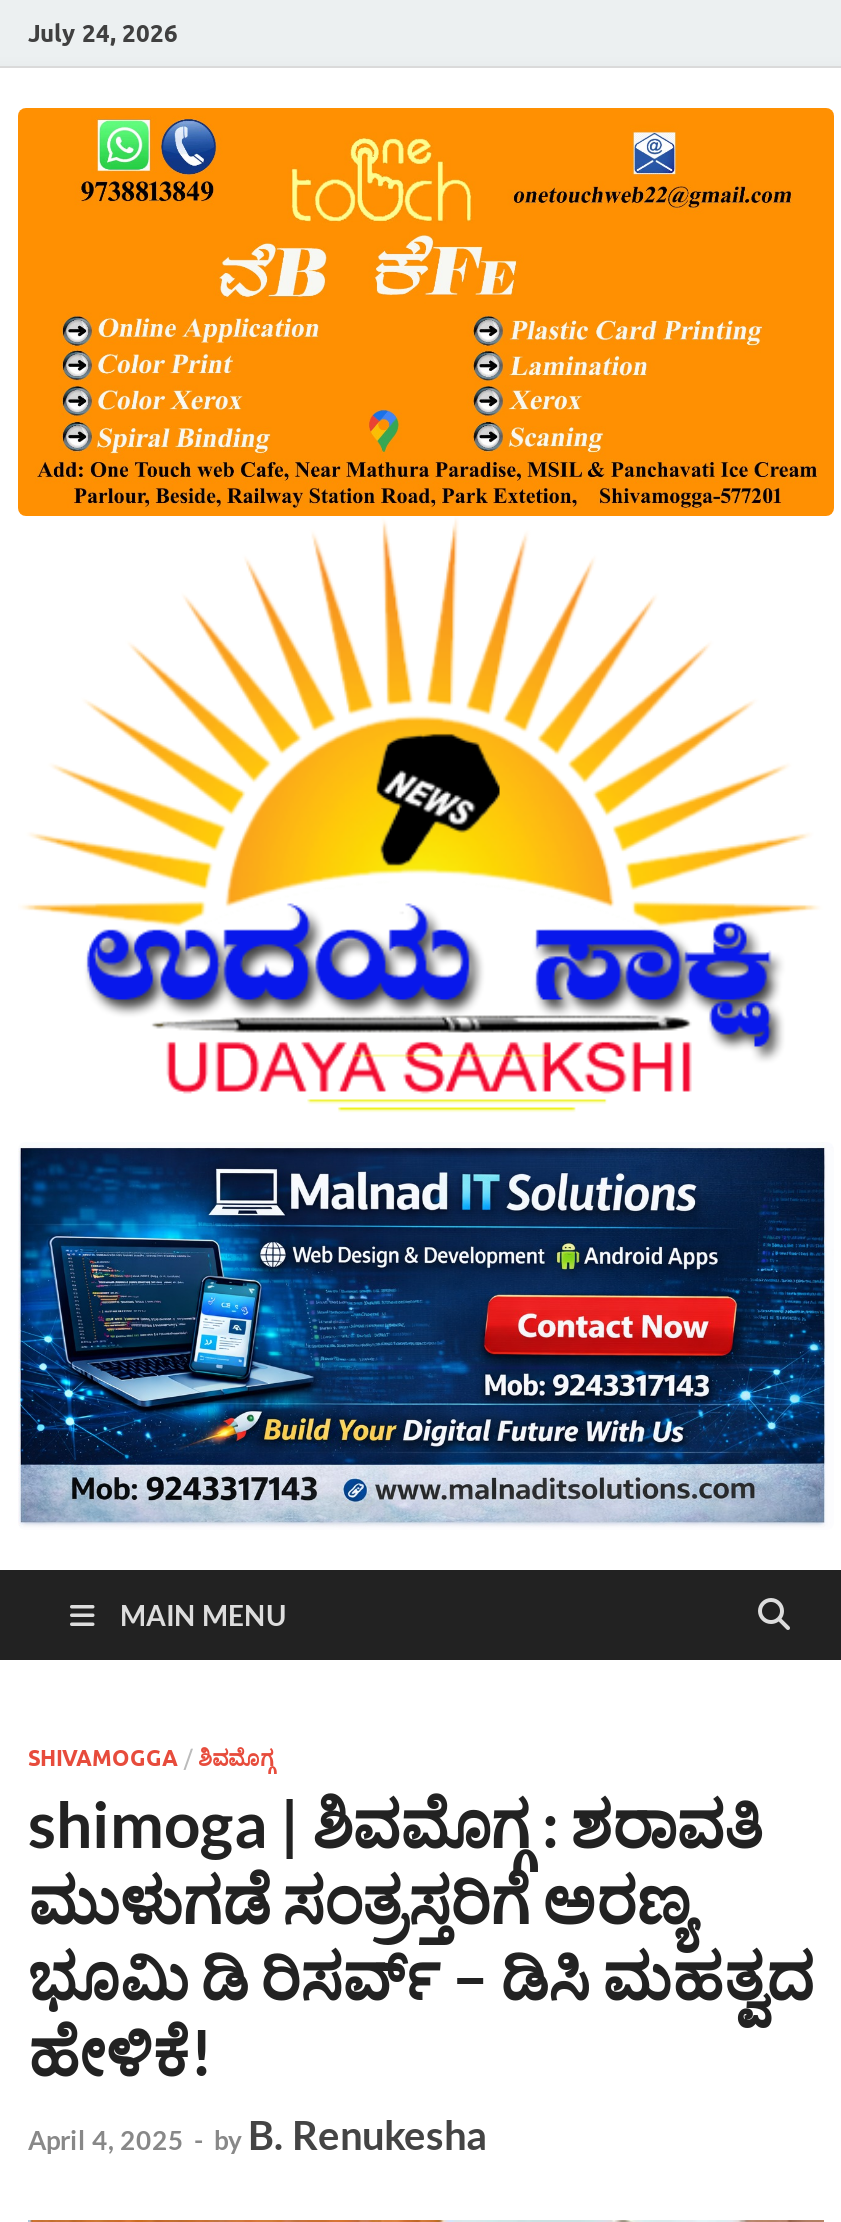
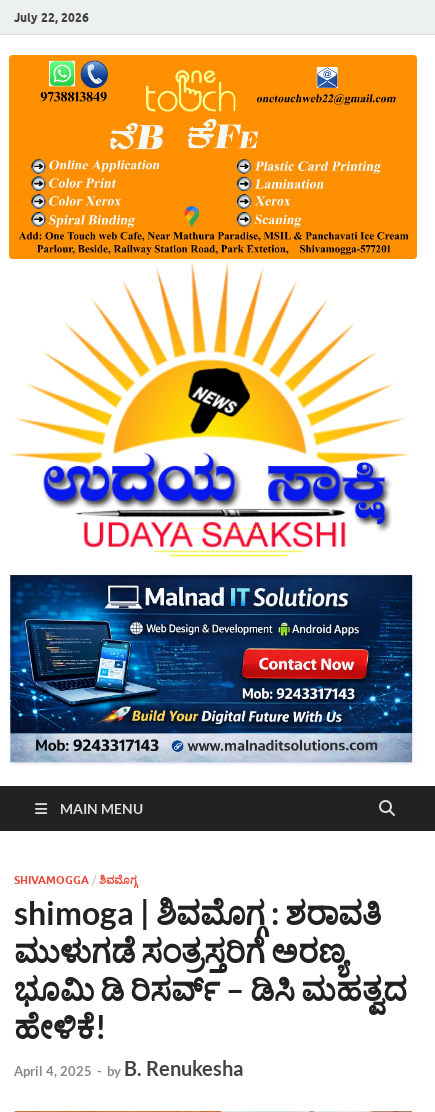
[28,17,178,47] July 24, 2026 -> [14,9,89,24] July 22, 2026

